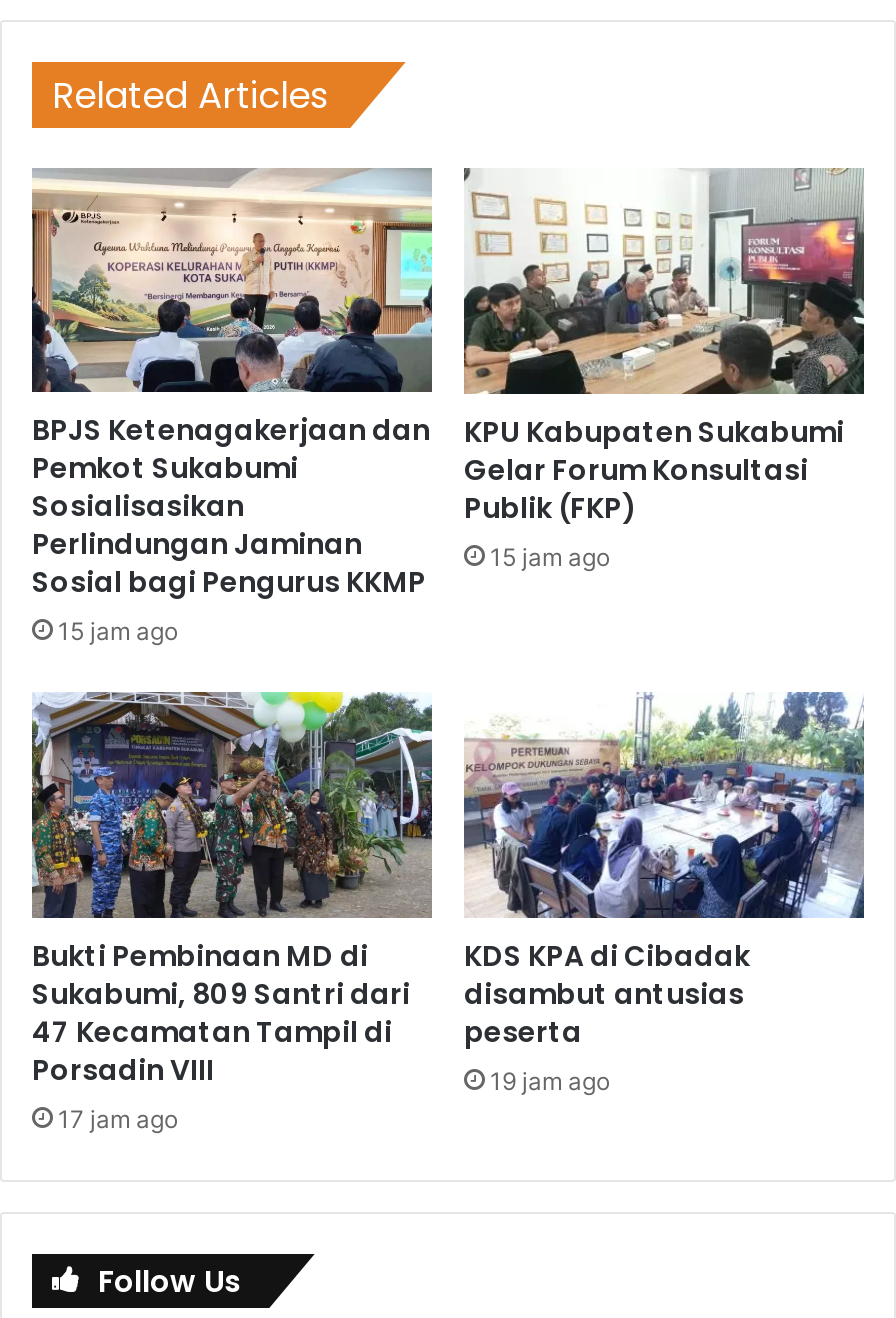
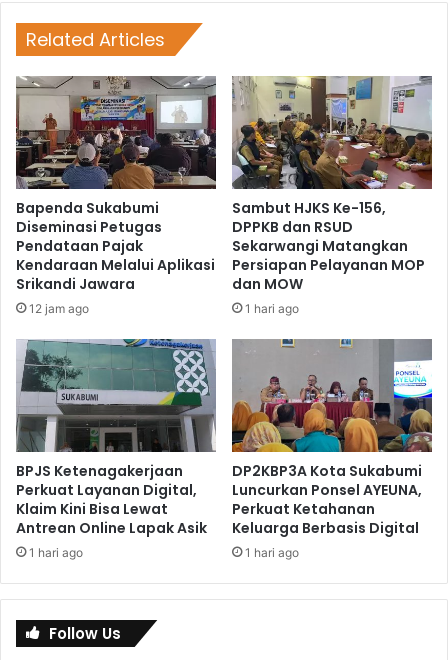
[32,169,434,647] [image] | BPJS Ketenagakerjaan dan | Pemkot Sukabumi | Sosialisasikan | Perlindungan Jaminan | Sosial bagi Pengurus KKMP | 15 jam ago -> [15,76,217,316] [image] | Bapenda Sukabumi | Diseminasi Petugas | Pendataan Pajak | Kendaraan Melalui Aplikasi | Srikandi Jawara | 12 jam ago
[464,167,866,571] [image] | KPU Kabupaten Sukabumi | Gelar Forum Konsultasi | Publik (FKP) | 15 jam ago -> [231,75,433,316] [image] | Sambut HJKS Ke-156, | DPPKB dan RSUD | Sekarwangi Matangkan | Persiapan Pelayanan MOP | dan MOW | 1 hari ago
[32,691,432,1134] [image] | Bukti Pembinaan MD di | Sukabumi, 809 Santri dari | 47 Kecamatan Tampil di | Porsadin VIII | 17 jam ago -> [16,338,216,560] [image] | BPJS Ketenagakerjaan | Perkuat Layanan Digital, | Klaim Kini Bisa Lewat | Antrean Online Lapak Asik | 1 hari ago
[464,693,866,1096] [image] | KDS KPA di Cibadak | disambut antusias | peserta | 19 jam ago -> [231,338,433,560] [image] | DP2KBP3A Kota Sukabumi | Luncurkan Ponsel AYEUNA, | Perkuat Ketahanan | Keluarga Berbasis Digital | 1 hari ago

